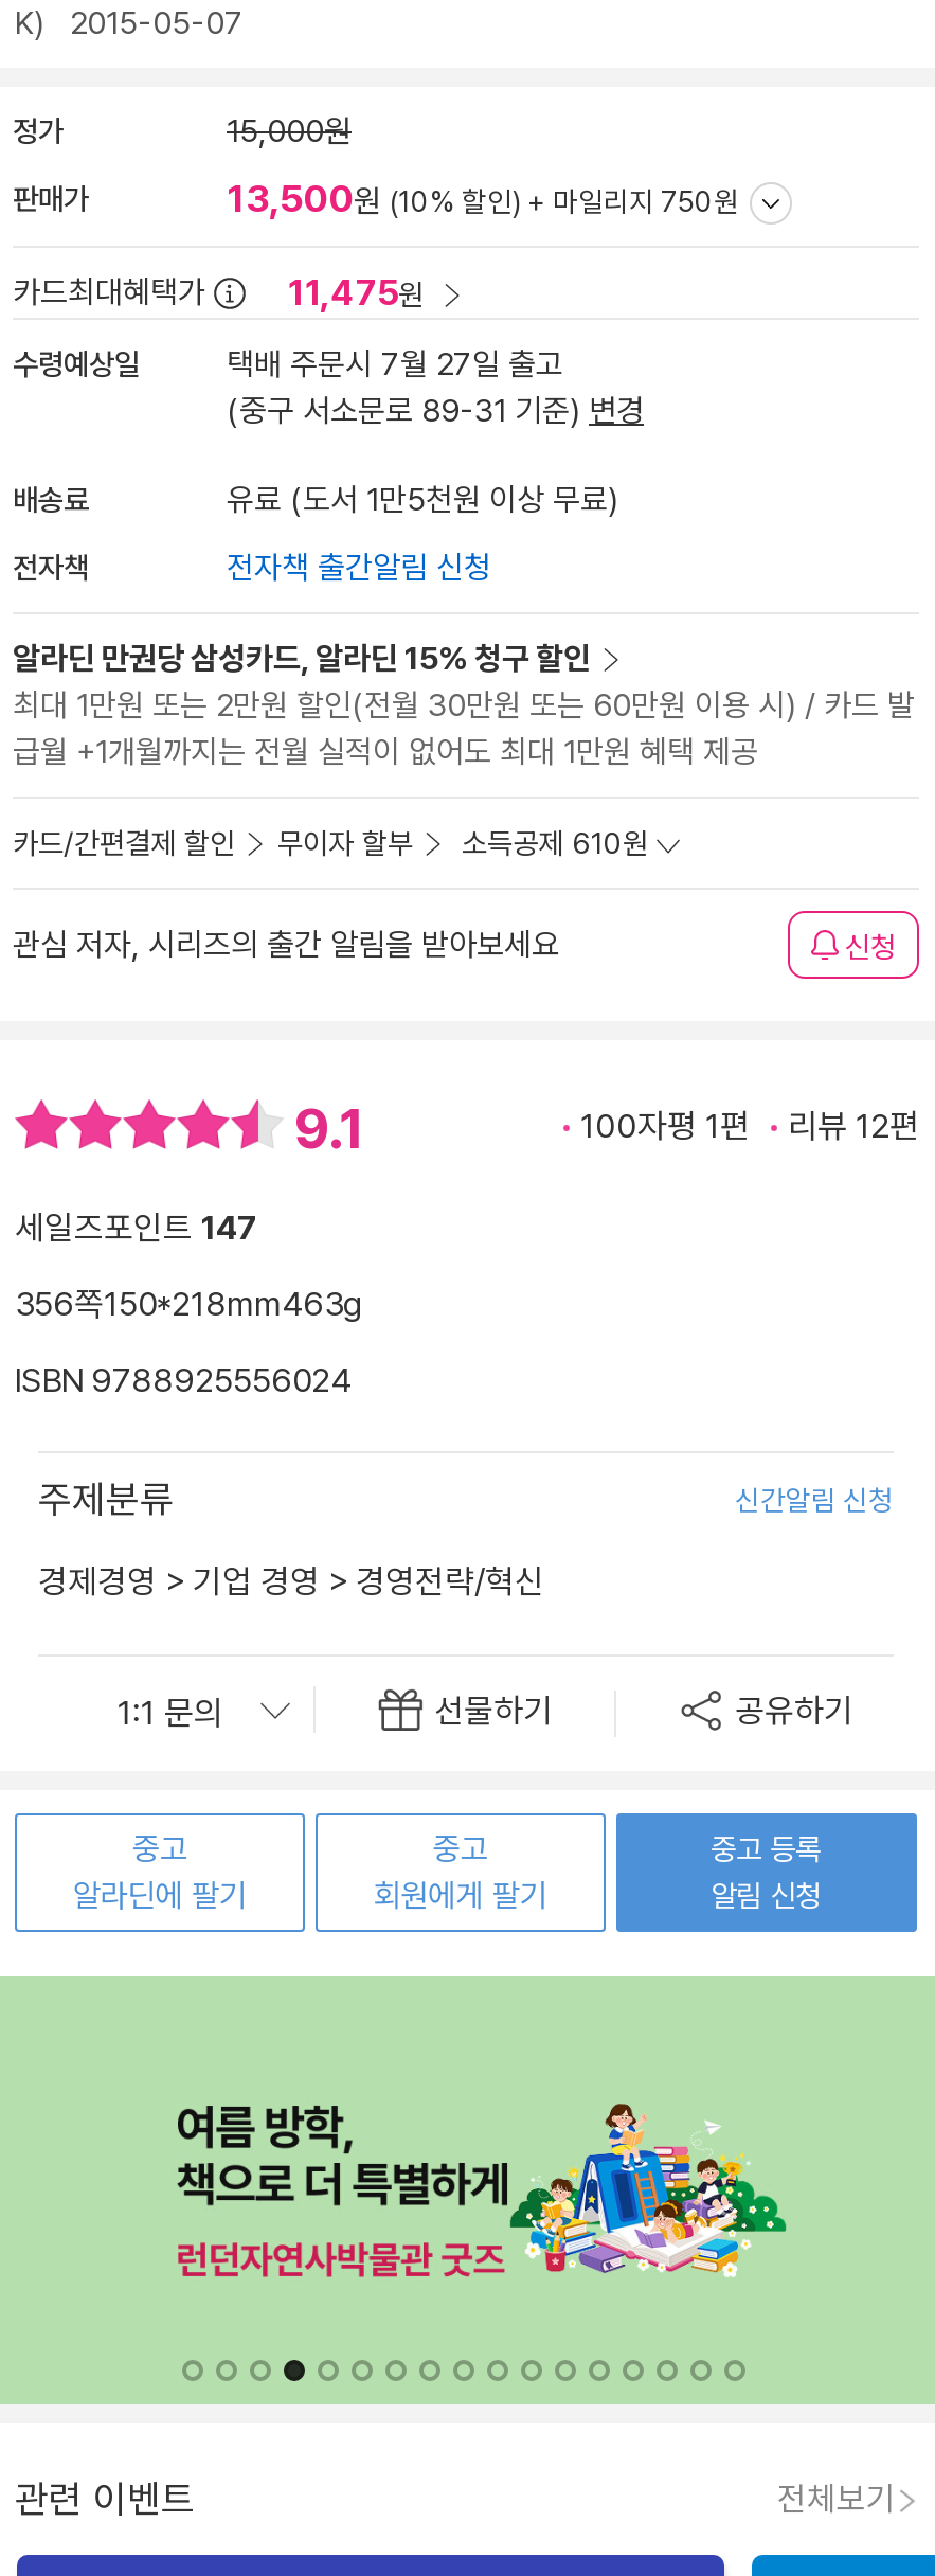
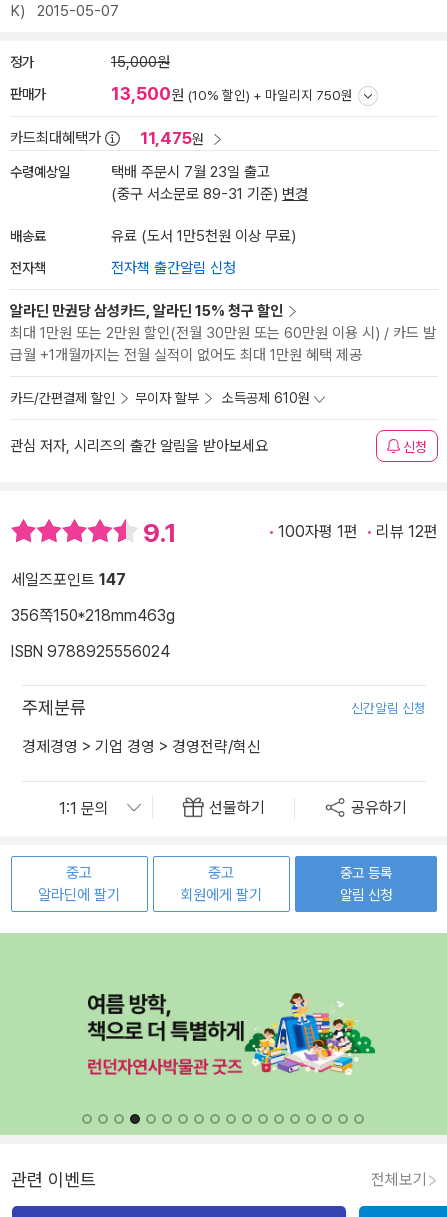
[227,345,563,383] 택배 주문시 7월 27일 출고 -> [111,163,270,181] 택배 주문시 7월 23일 출고

